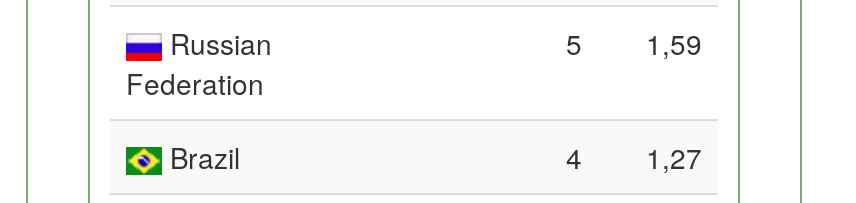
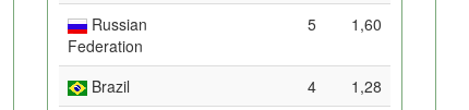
[566,22,702,62] 5 1,59 -> [308,13,382,34] 5 1,60
[566,136,702,176] 4 1,27 -> [308,75,382,96] 4 1,28

